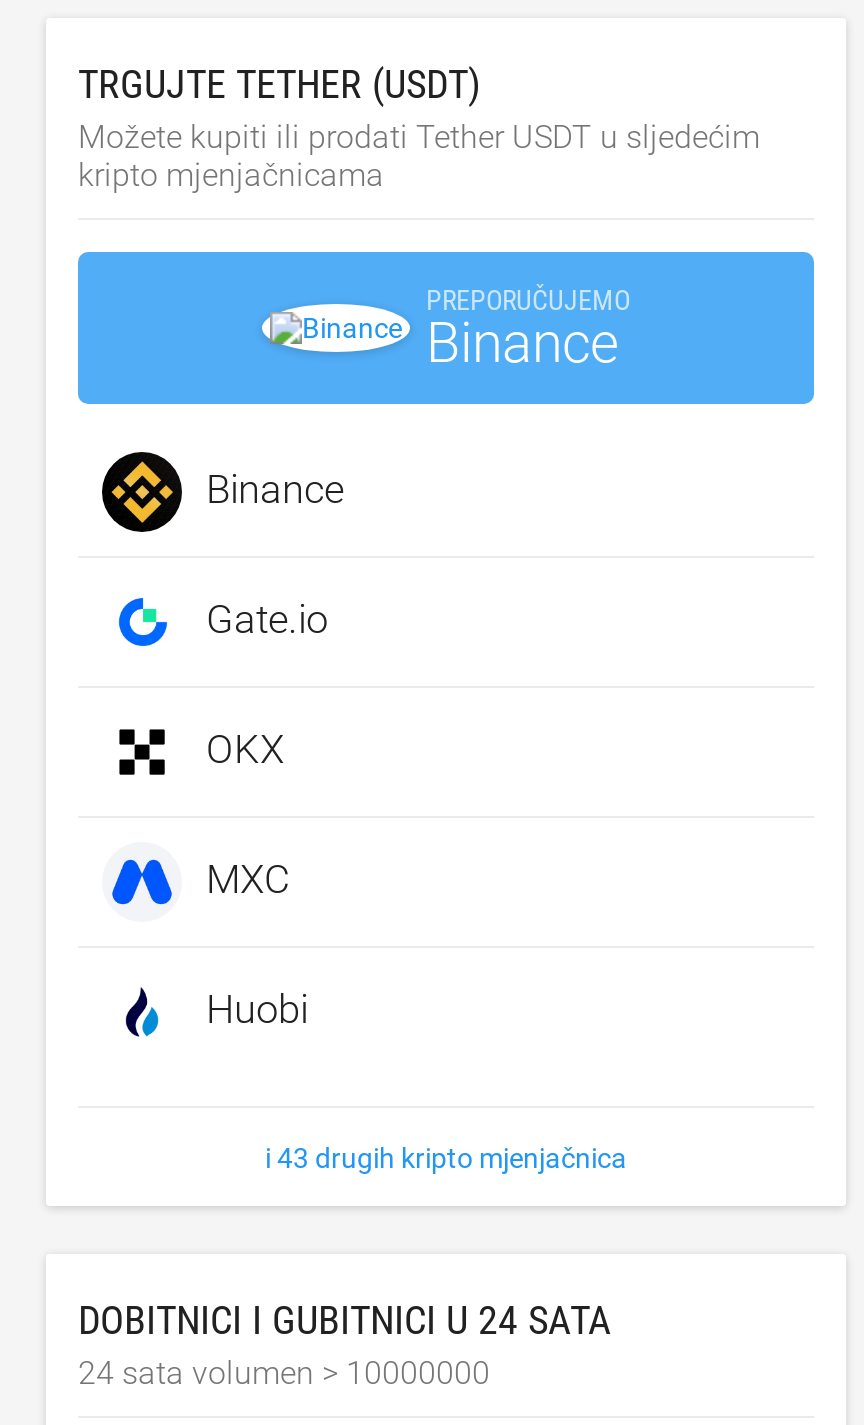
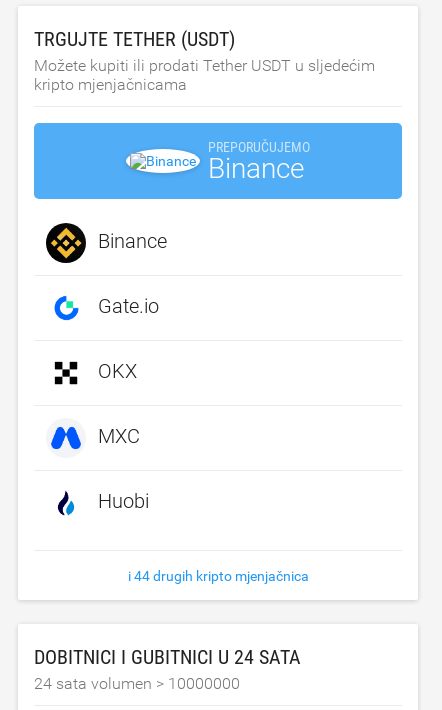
[265,1141,627,1173] i 43 drugih kripto mjenjačnica -> [127,567,308,583] i 44 drugih kripto mjenjačnica

